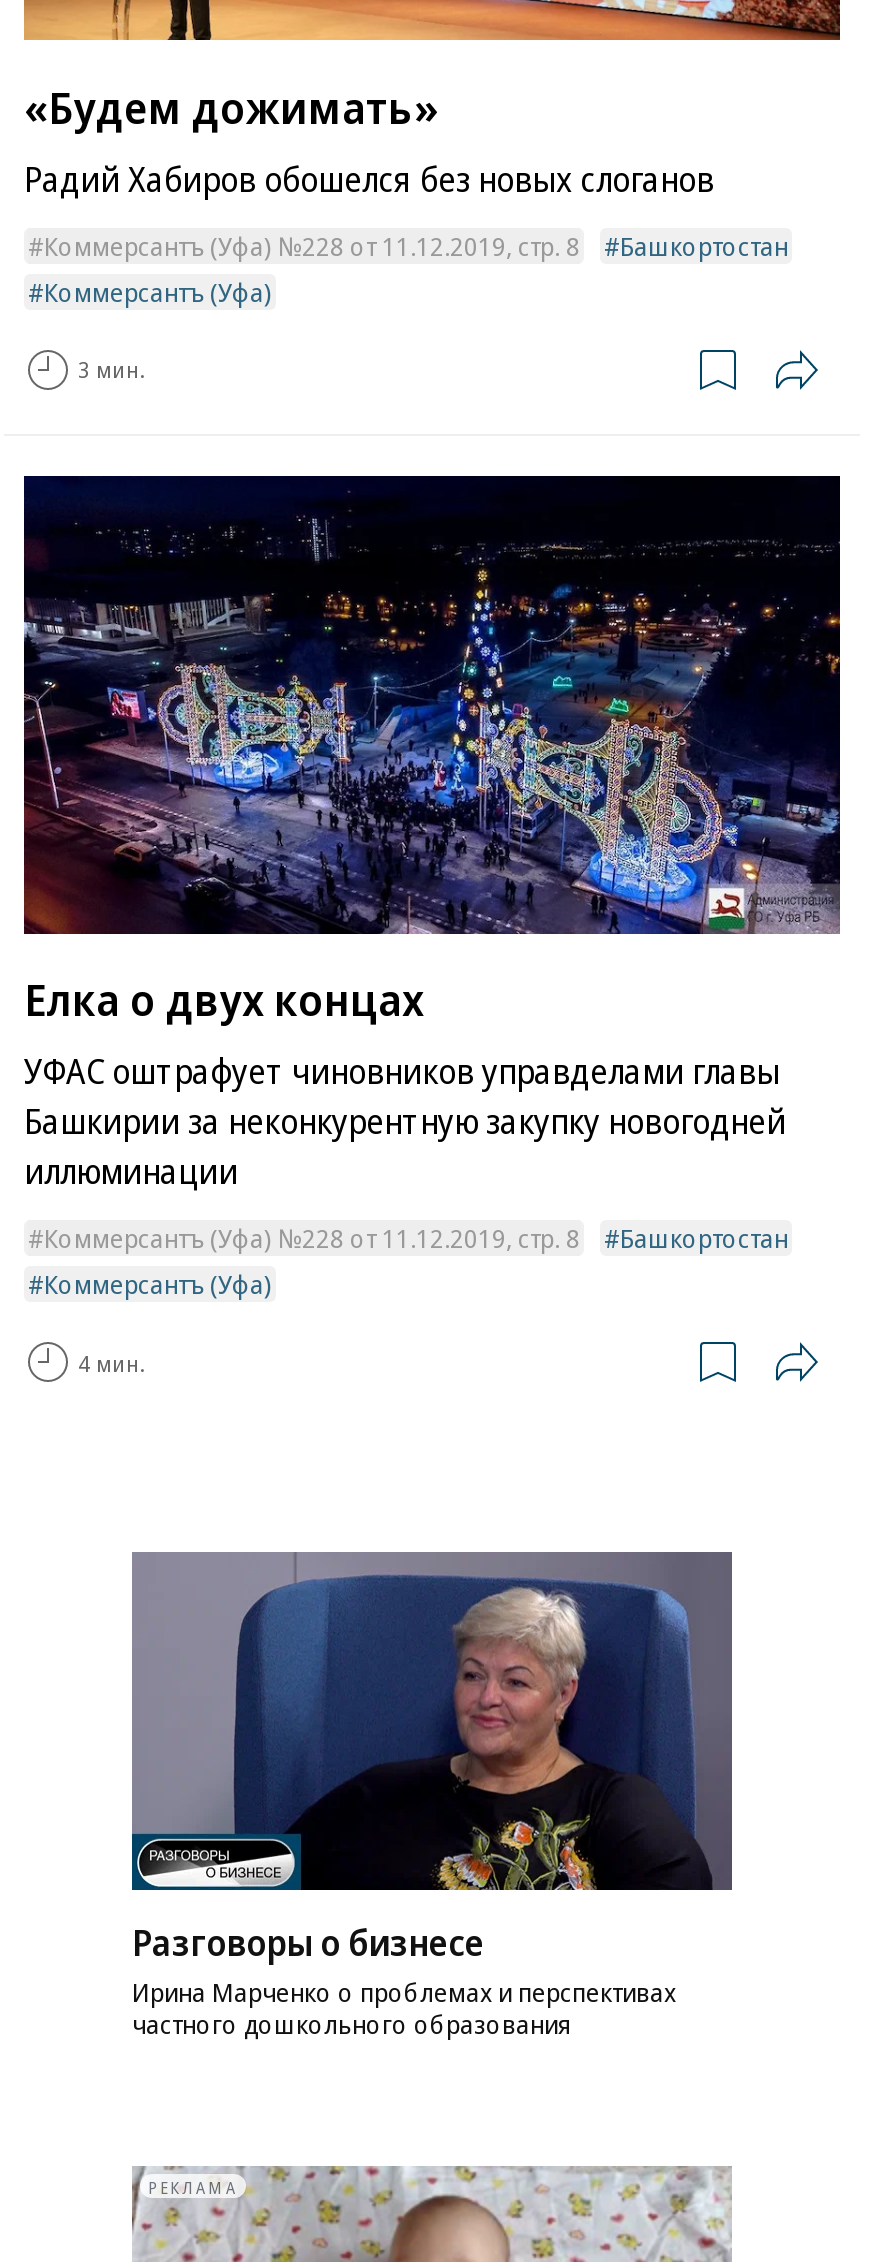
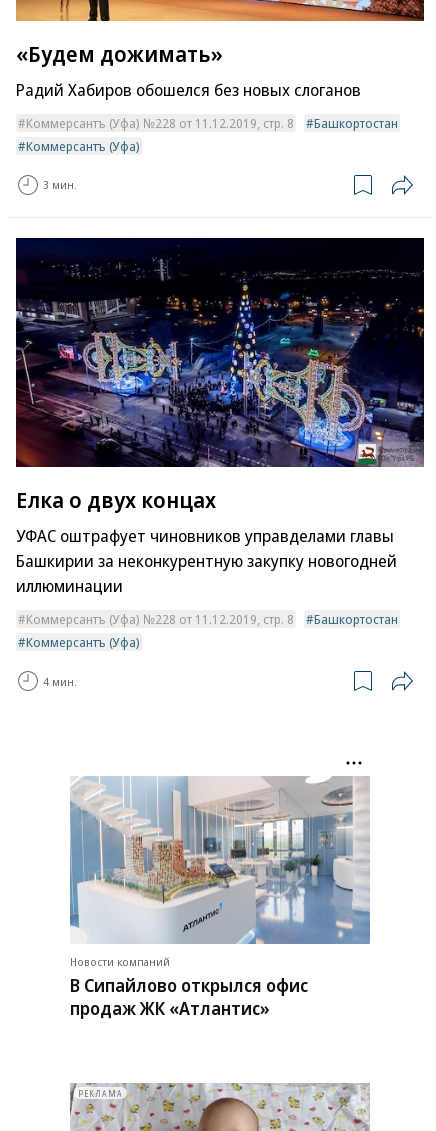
[130,1550,732,2042] [image] | Разговоры о бизнесе | Ирина Марченко о проблемах и перспективах | частного дошкольного образования -> [70,776,370,1020] [image] | Новости компаний | В Сипайлово открылся офис | продаж ЖК «Атлантис»

